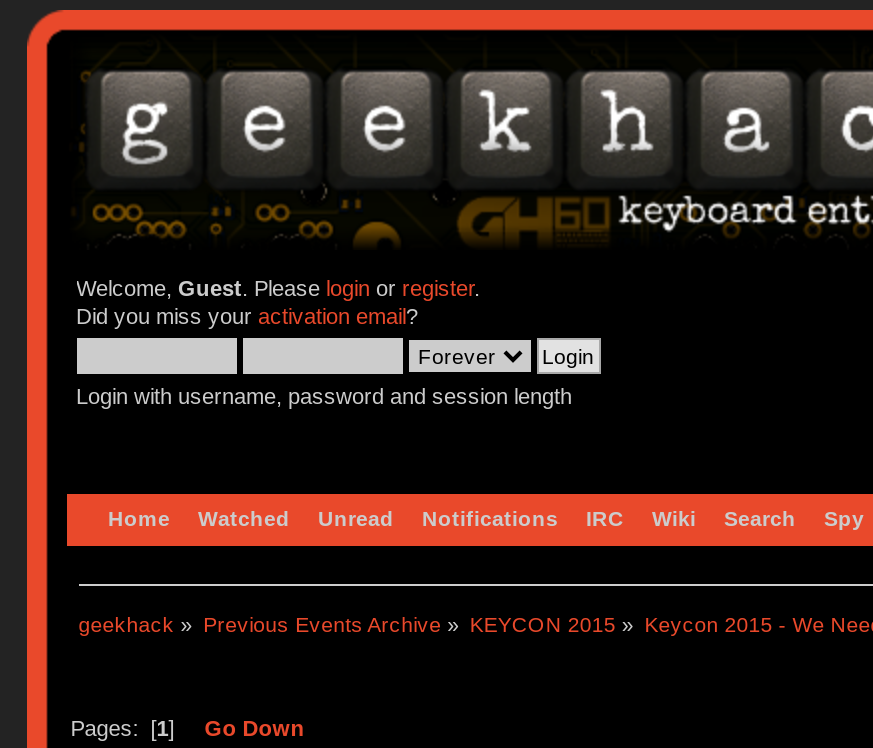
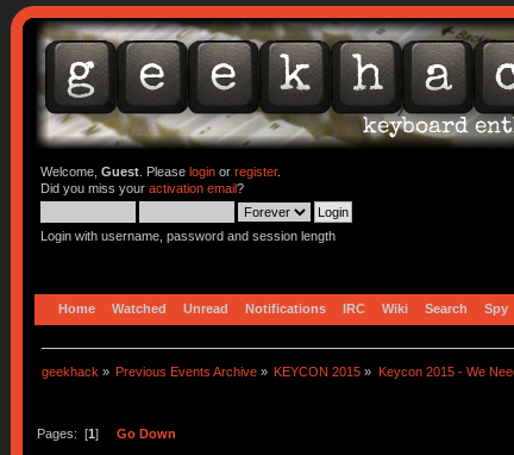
[73,38,867,246] [image] -> [37,21,510,148] [image]

